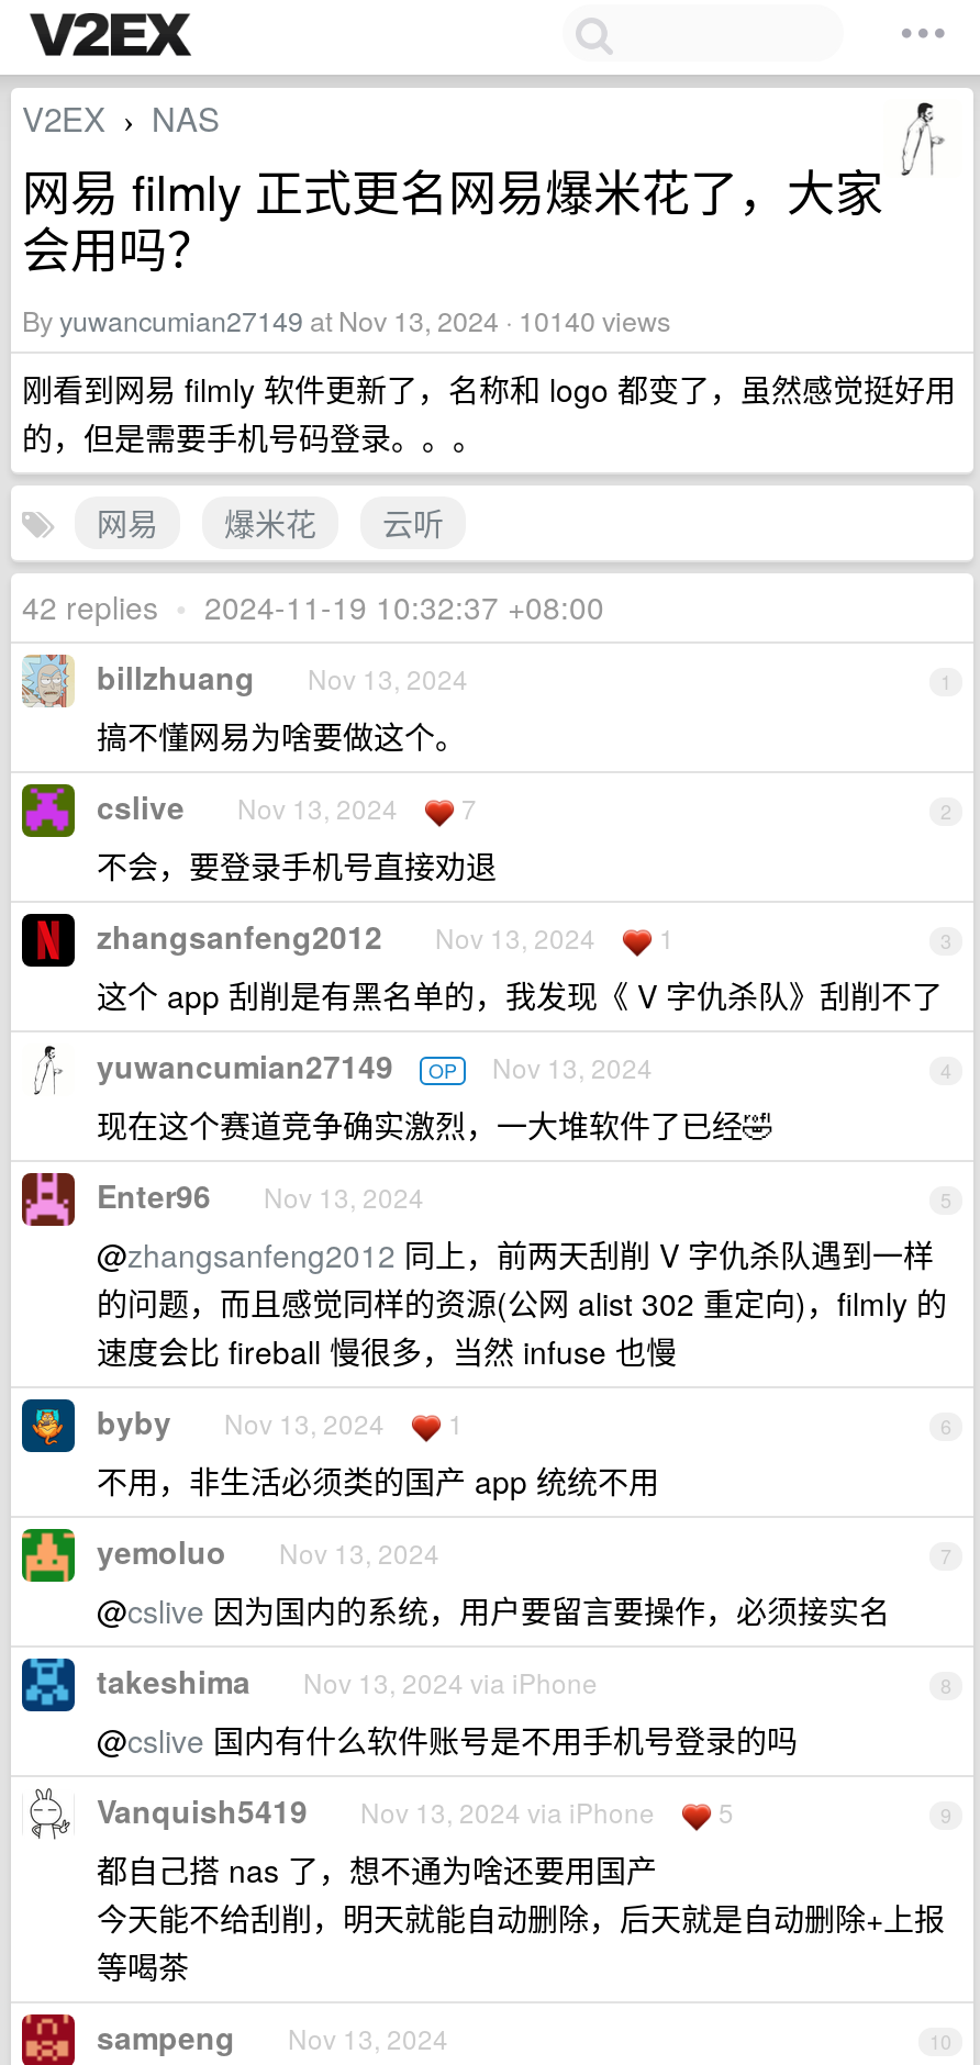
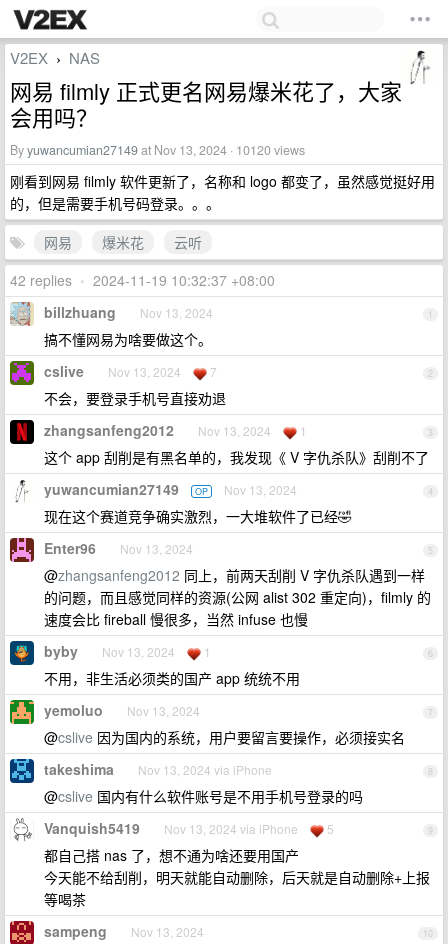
[22,301,670,341] By yuwancumian27149 at Nov 13, 2024 · 10140 views -> [10,141,305,159] By yuwancumian27149 at Nov 13, 2024 · 10120 views

